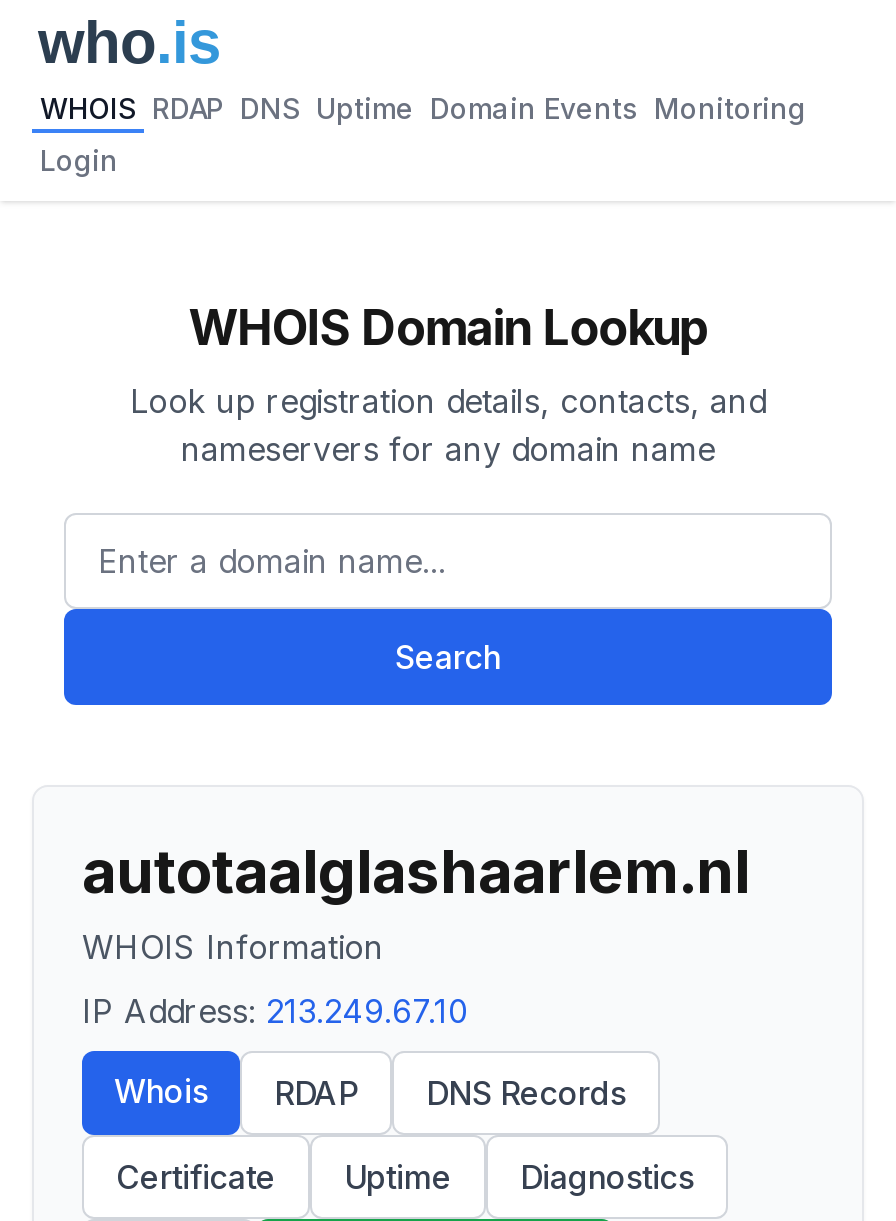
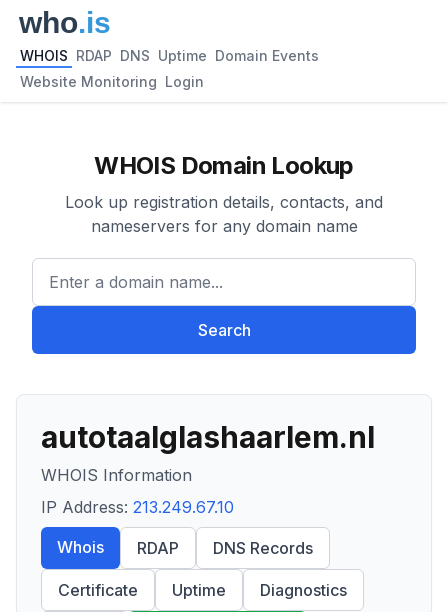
[40,91,806,125] WHOIS RDAP DNS Uptime Domain Events Monitoring -> [20,47,319,64] WHOIS RDAP DNS Uptime Domain Events
[40,143,118,177] Login -> [20,73,204,90] Website Monitoring Login

